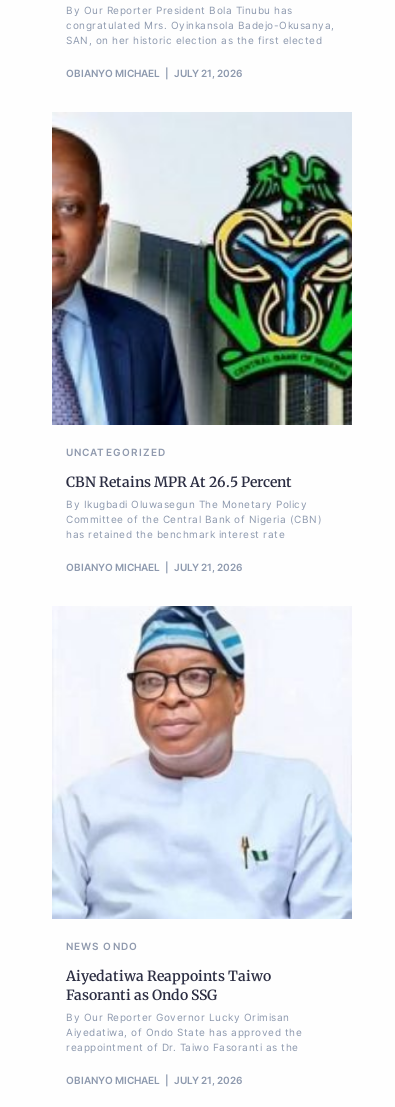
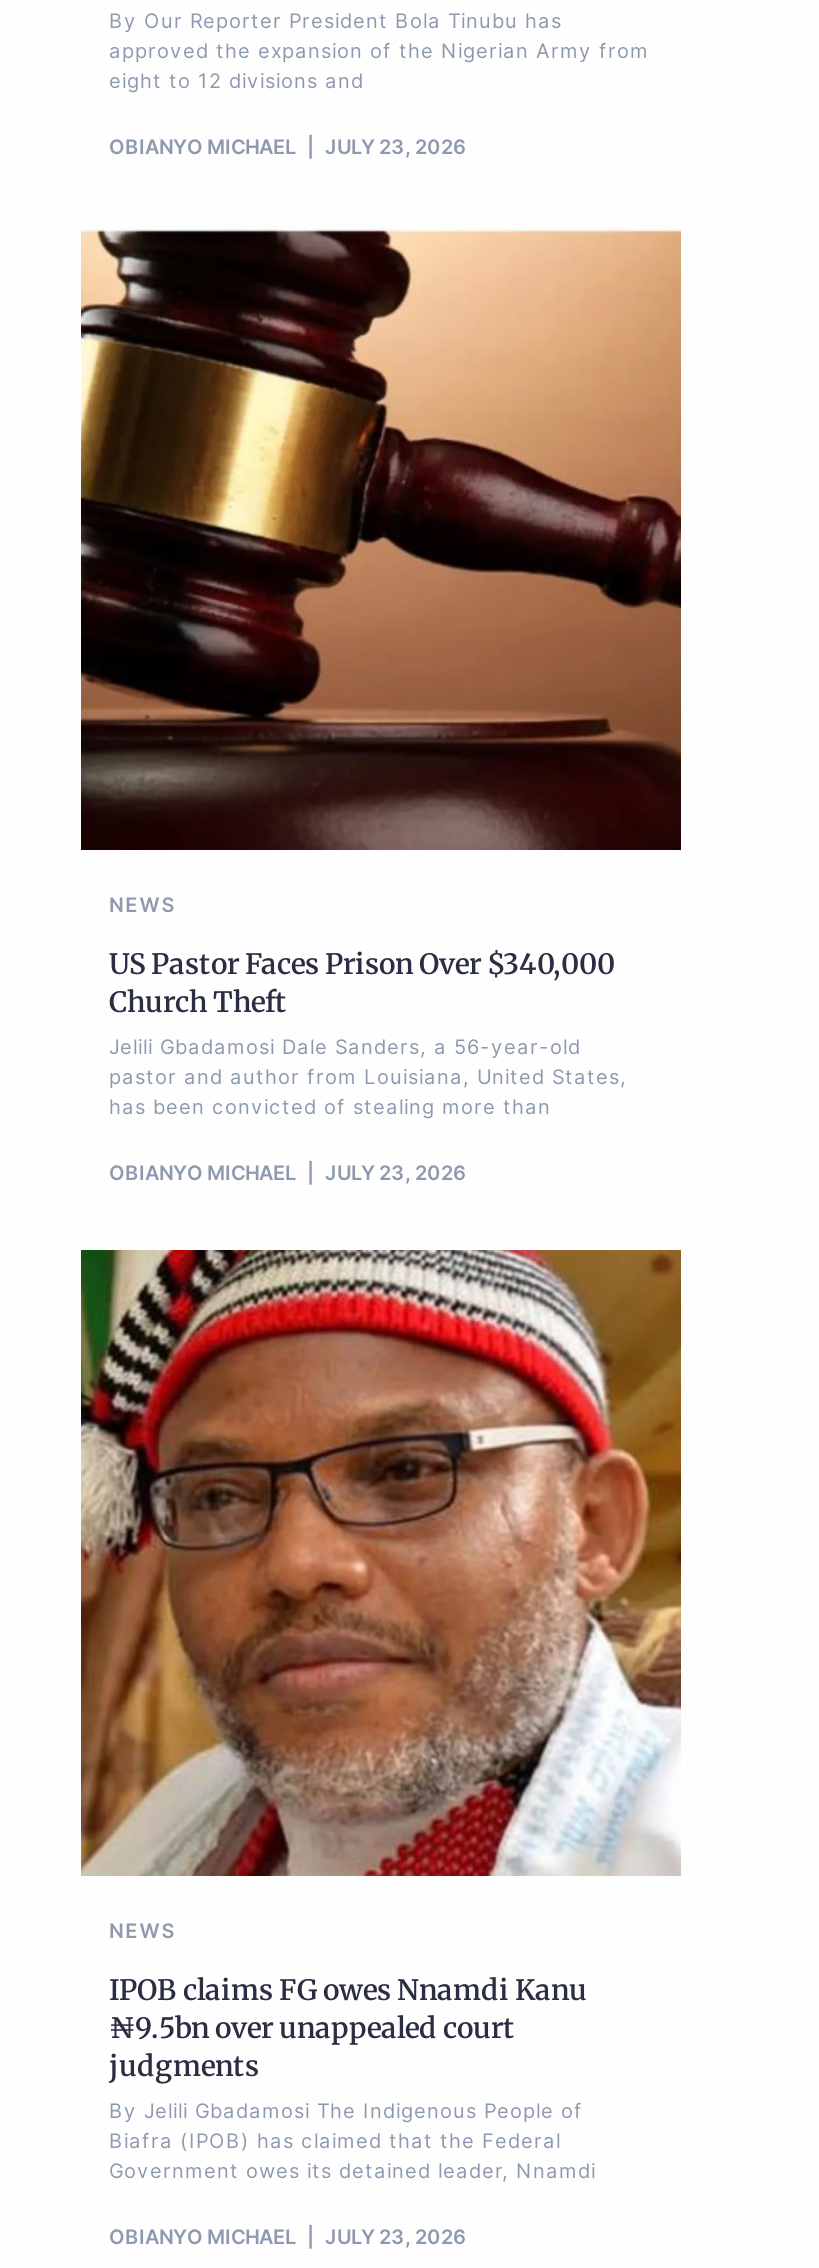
[66,19,334,46] congratulated Mrs. Oyinkansola Badejo-Okusanya, | SAN, on her historic election as the first elected -> [109,38,649,92] approved the expansion of the Nigerian Army from | eight to 12 divisions and
[66,67,242,79] OBIANYO MICHAEL JULY 21, 2026 -> [109,134,465,158] OBIANYO MICHAEL JULY 23, 2026
[51,113,353,458] [image] | UNCATEGORIZED -> [79,228,683,916] [image] | NEWS
[66,473,322,540] CBN Retains MPR At 26.5 Percent | By Ikugbadi Oluwasegun The Monetary Policy | Committee of the Central Bank of Nigeria (CBN) | has retained the benchmark interest rate -> [109,946,627,1118] US Pastor Faces Prison Over $340,000 | Church Theft | Jelili Gbadamosi Dale Sanders, a 56-year-old | pastor and author from Louisiana, United States, | has been convicted of stealing more than
[66,561,242,573] OBIANYO MICHAEL JULY 21, 2026 -> [109,1160,465,1184] OBIANYO MICHAEL JULY 23, 2026
[52,605,352,952] [image] | NEWS ONDO -> [79,1248,683,1942] [image] | NEWS
[66,967,302,1053] Aiyedatiwa Reappoints Taiwo | Fasoranti as Ondo SSG | By Our Reporter Governor Lucky Orimisan | Aiyedatiwa, of Ondo State has approved the | reappointment of Dr. Taiwo Fasoranti as the -> [109,1972,596,2182] IPOB claims FG owes Nnamdi Kanu | ₦9.5bn over unappealed court | judgments | By Jelili Gbadamosi The Indigenous People of | Biafra (IPOB) has claimed that the Federal | Government owes its detained leader, Nnamdi
[66,1074,242,1086] OBIANYO MICHAEL JULY 21, 2026 -> [109,2224,465,2248] OBIANYO MICHAEL JULY 23, 2026

